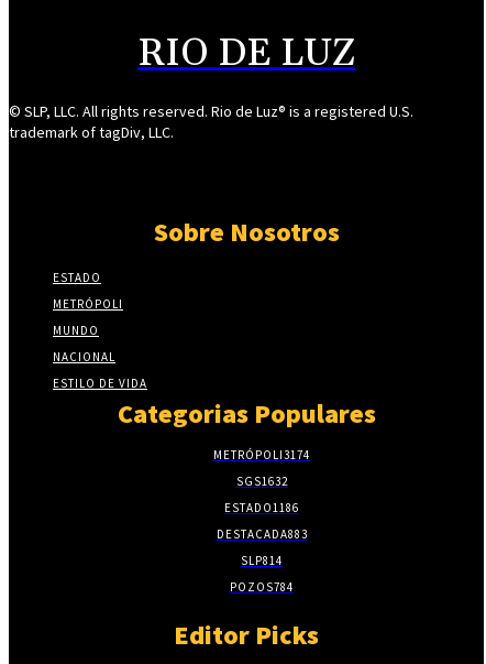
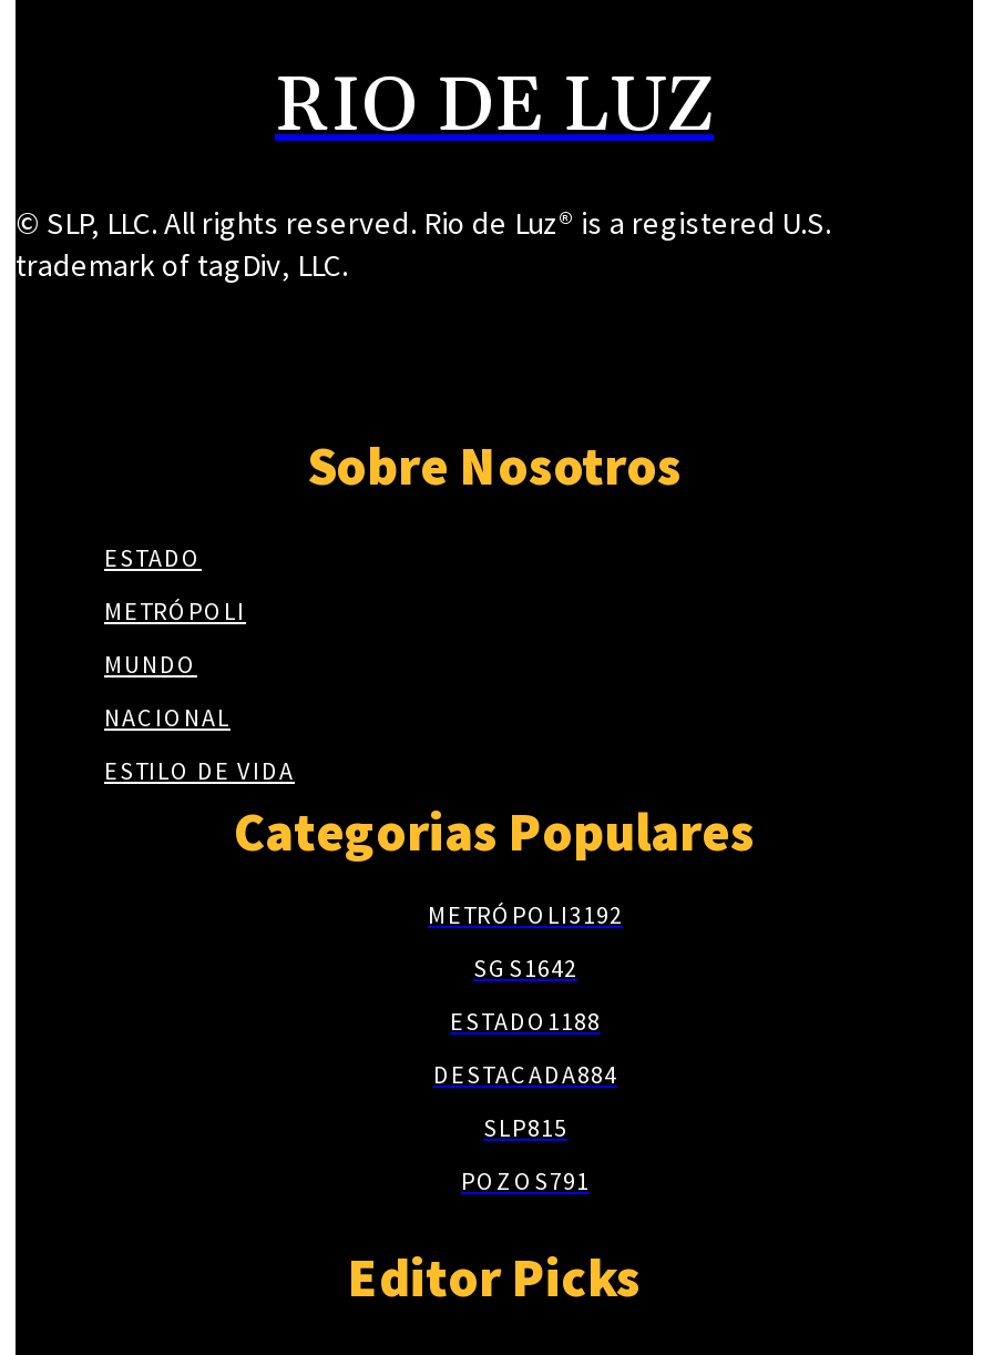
[213,448,310,463] METRÓPOLI3174 -> [428,900,623,931] METRÓPOLI3192
[236,474,288,489] SGS 1632 -> [473,953,577,984] SGS 1642
[224,500,299,516] ESTADO 1186 -> [450,1007,601,1038] ESTADO 1188
[216,527,307,542] DESTACADA883 -> [433,1060,617,1091] DESTACADA884
[241,553,283,569] SLP814 -> [483,1113,567,1144] SLP815
[230,580,294,595] POZOS784 -> [461,1166,590,1197] POZOS791

